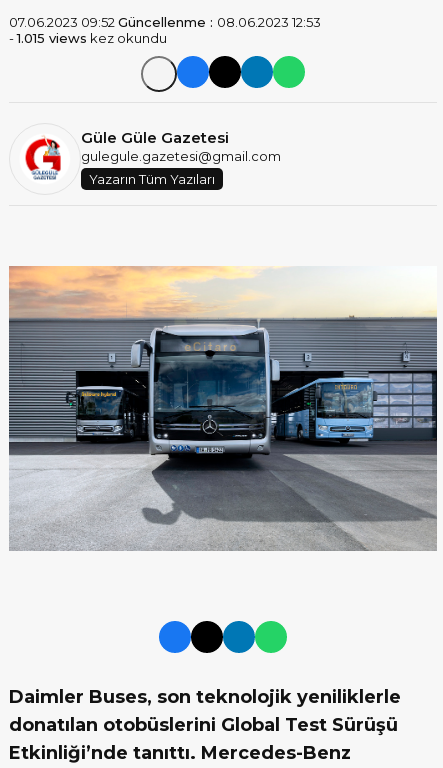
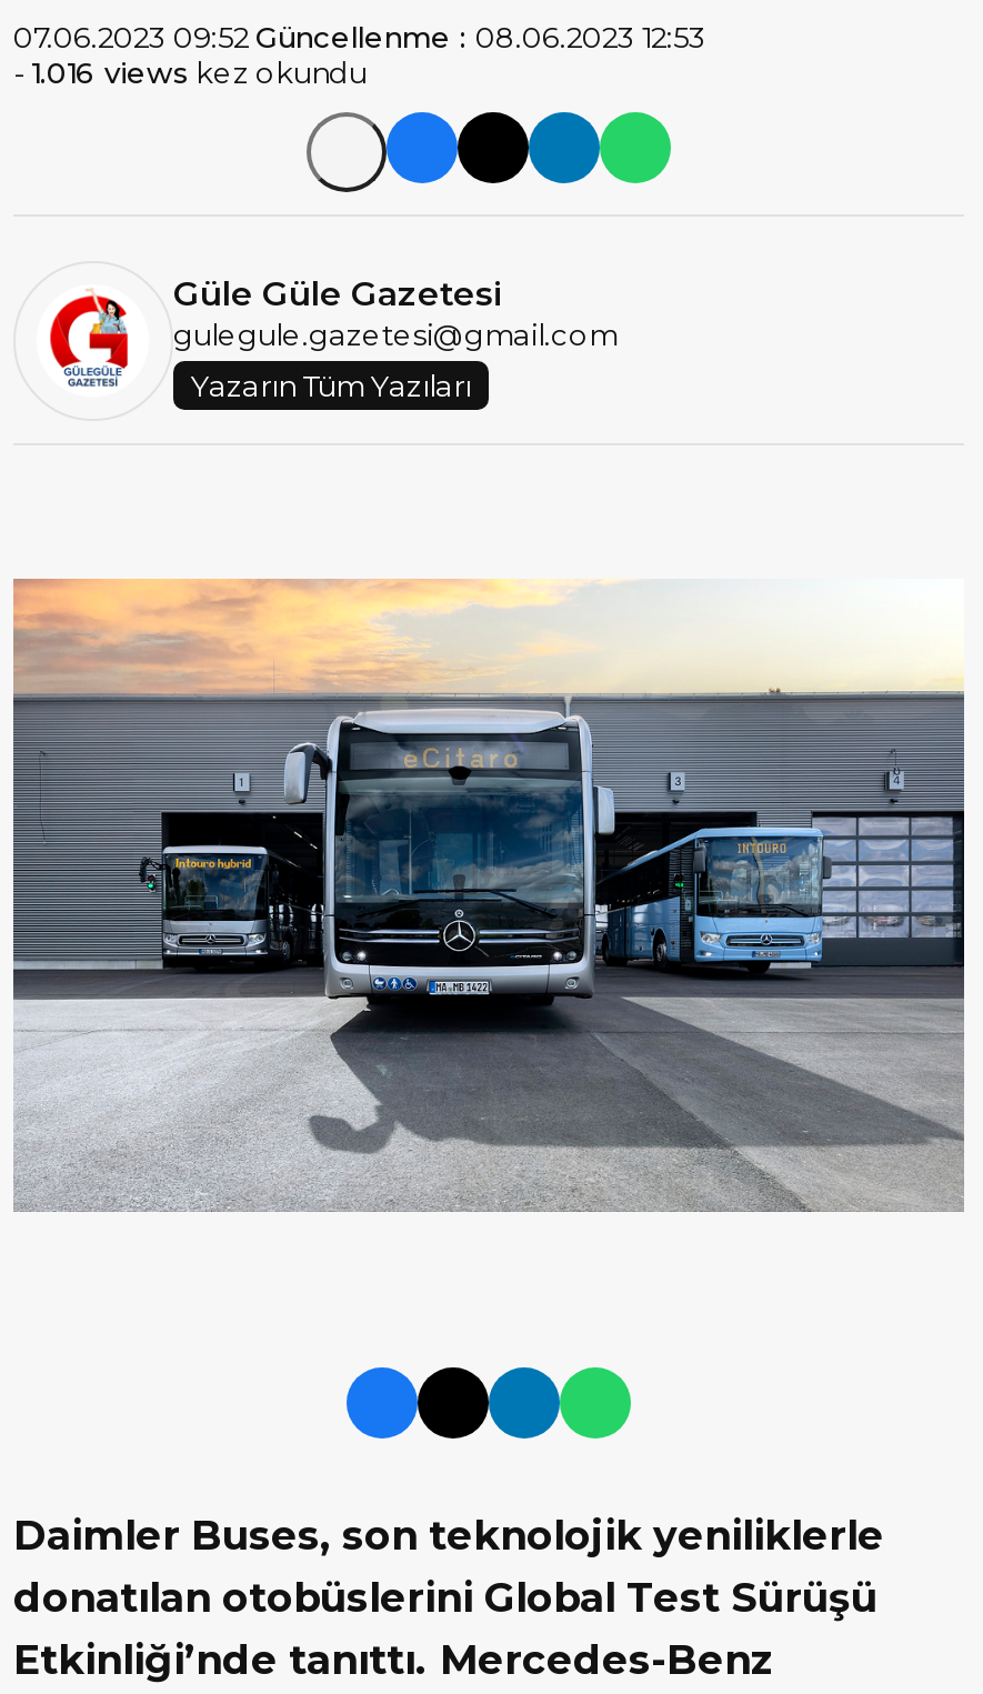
[9,30,167,46] - 1.015 views kez okundu -> [13,54,367,90] - 1.016 views kez okundu

